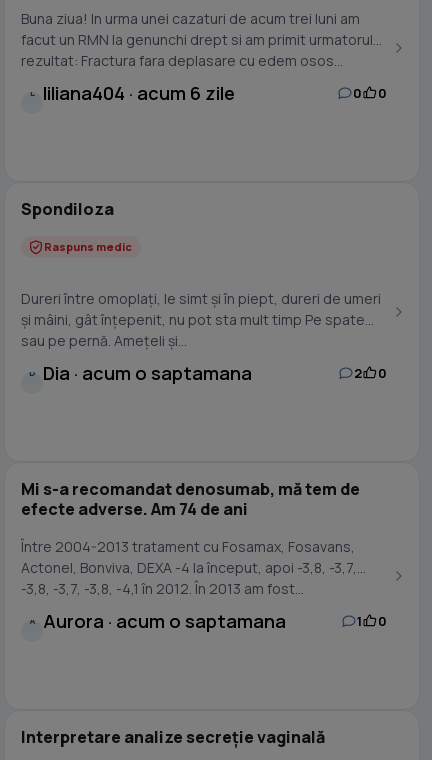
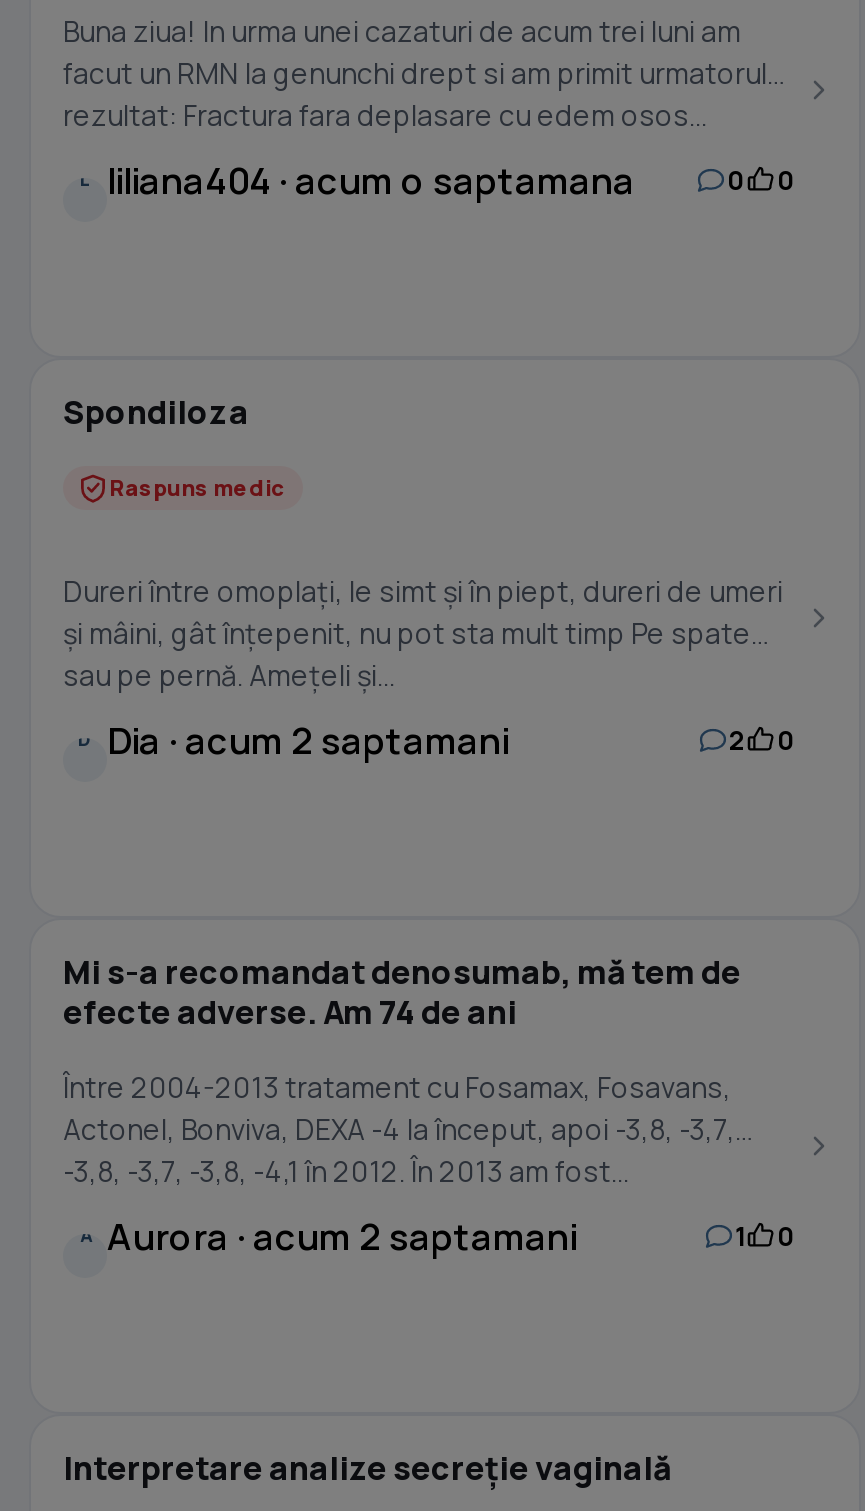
[43,81,235,105] liliana404 · acum 6 zile -> [107,156,635,204] liliana404 · acum o saptamana
[28,361,252,385] D Dia · acum o saptamana -> [78,716,509,764] D Dia · acum 2 saptamani
[43,609,286,633] Aurora · acum o saptamana -> [107,1212,577,1260] Aurora · acum 2 saptamani

